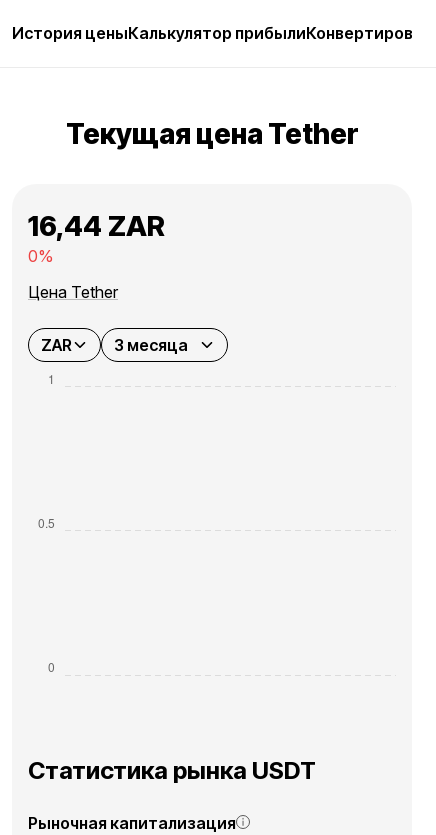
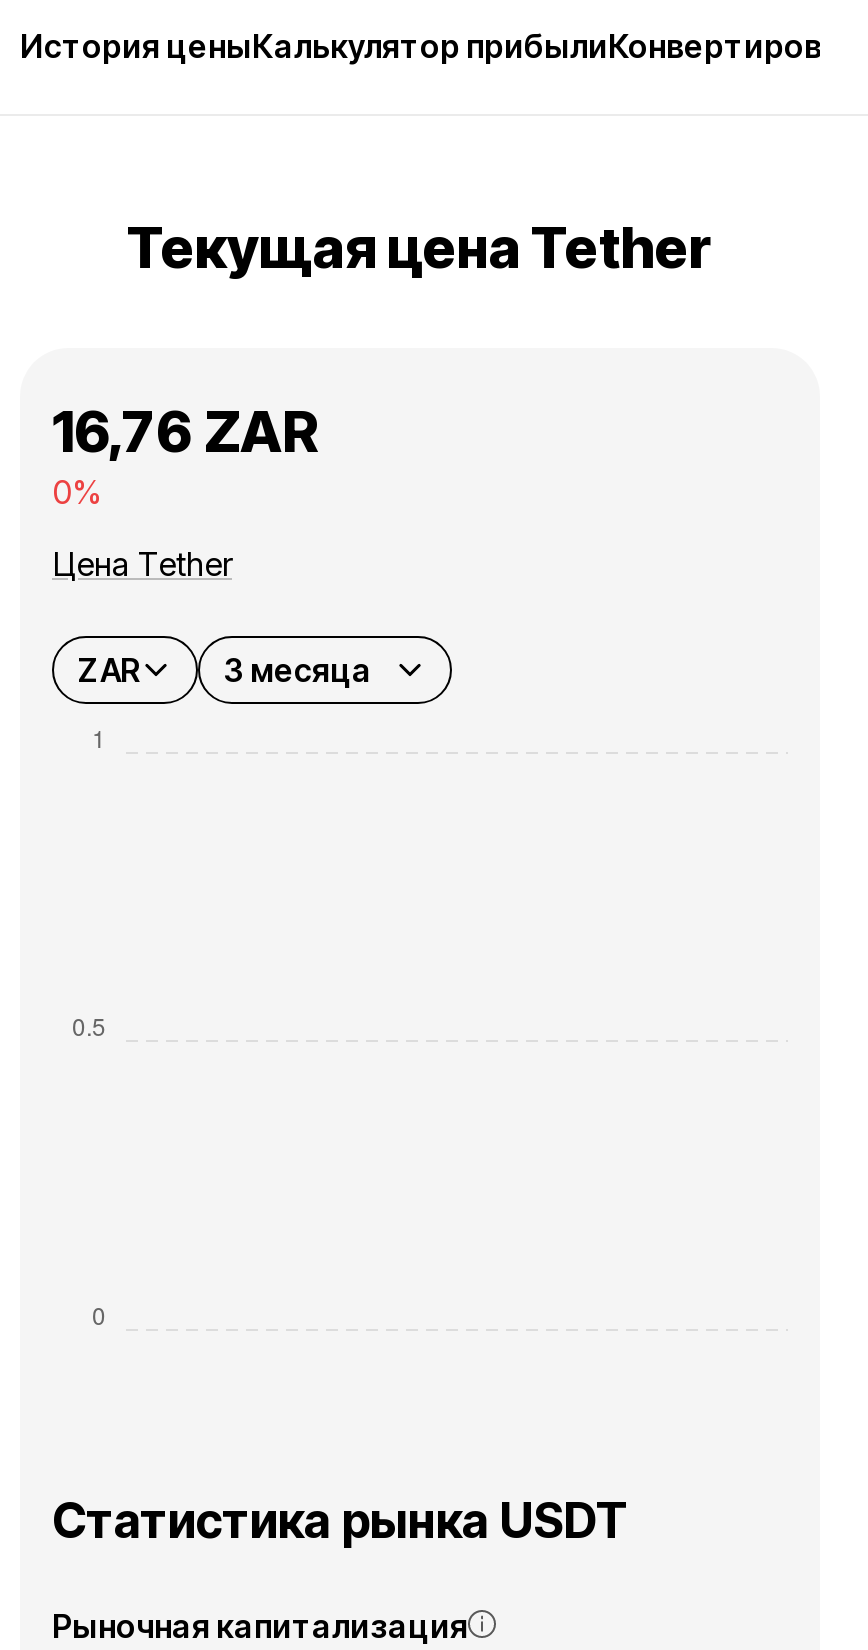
[28,209,165,243] 16,44 ZAR -> [52,398,318,466] 16,76 ZAR

